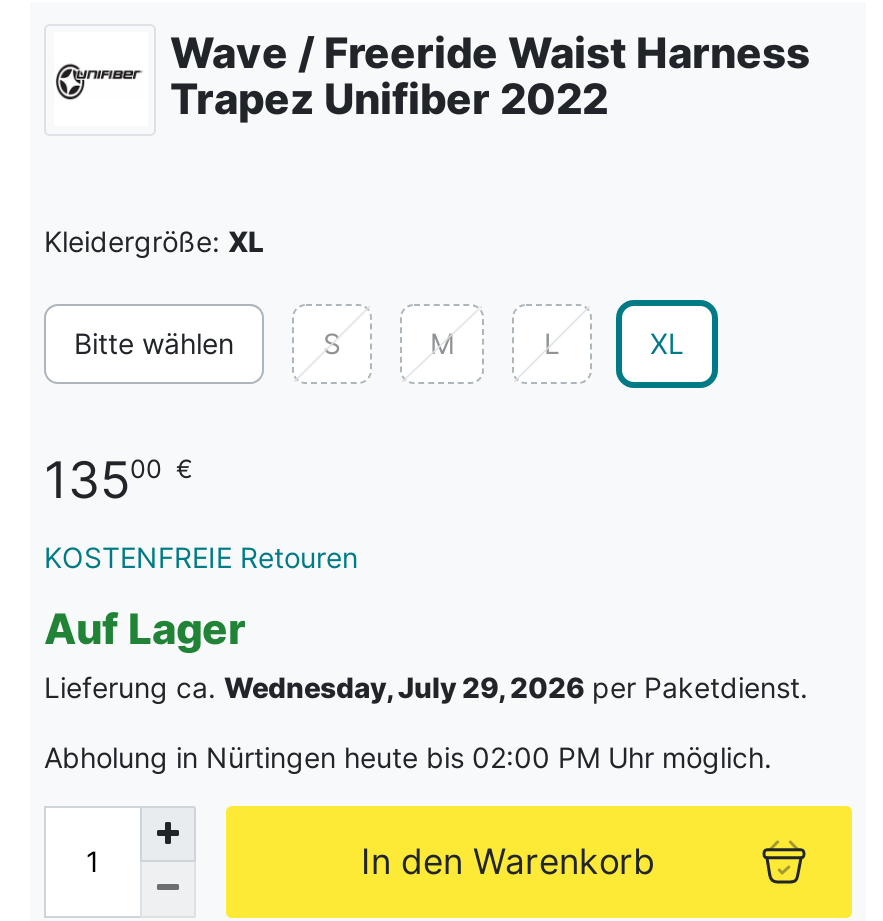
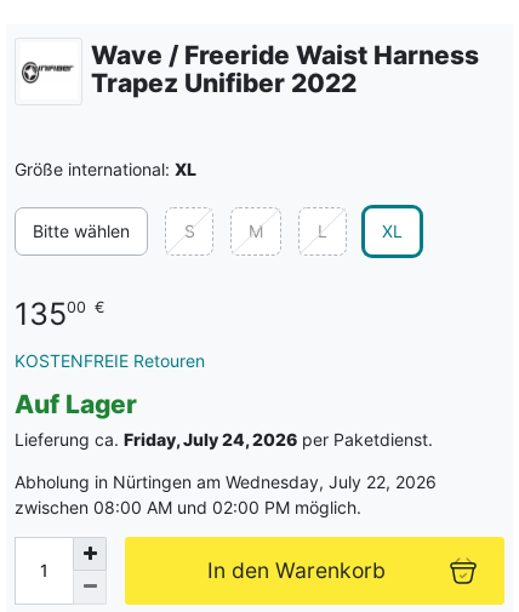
[44,224,264,258] Kleidergröße: XL -> [15,159,196,179] Größe international: XL
[44,670,808,704] Lieferung ca. Wednesday, July 29, 2026 per Paketdienst. -> [15,429,433,449] Lieferung ca. Friday, July 24, 2026 per Paketdienst.
[44,740,772,774] Abholung in Nürtingen heute bis 02:00 PM Uhr möglich. -> [15,471,437,517] Abholung in Nürtingen am Wednesday, July 22, 2026 | zwischen 08:00 AM und 02:00 PM möglich.

